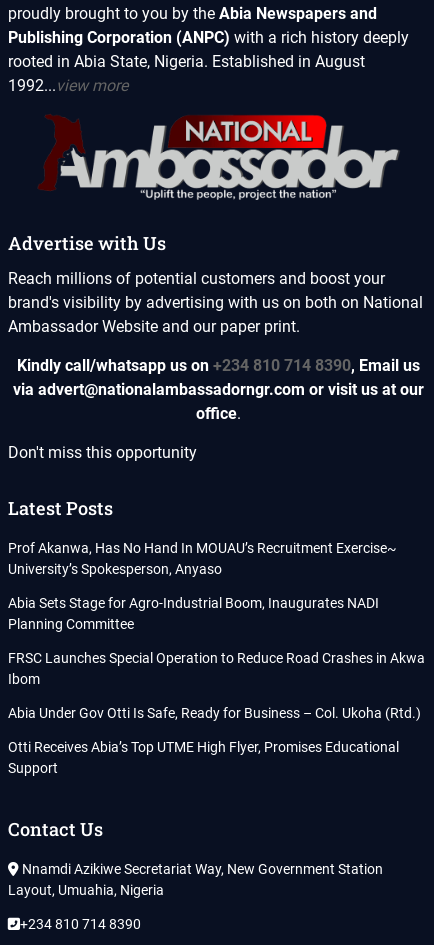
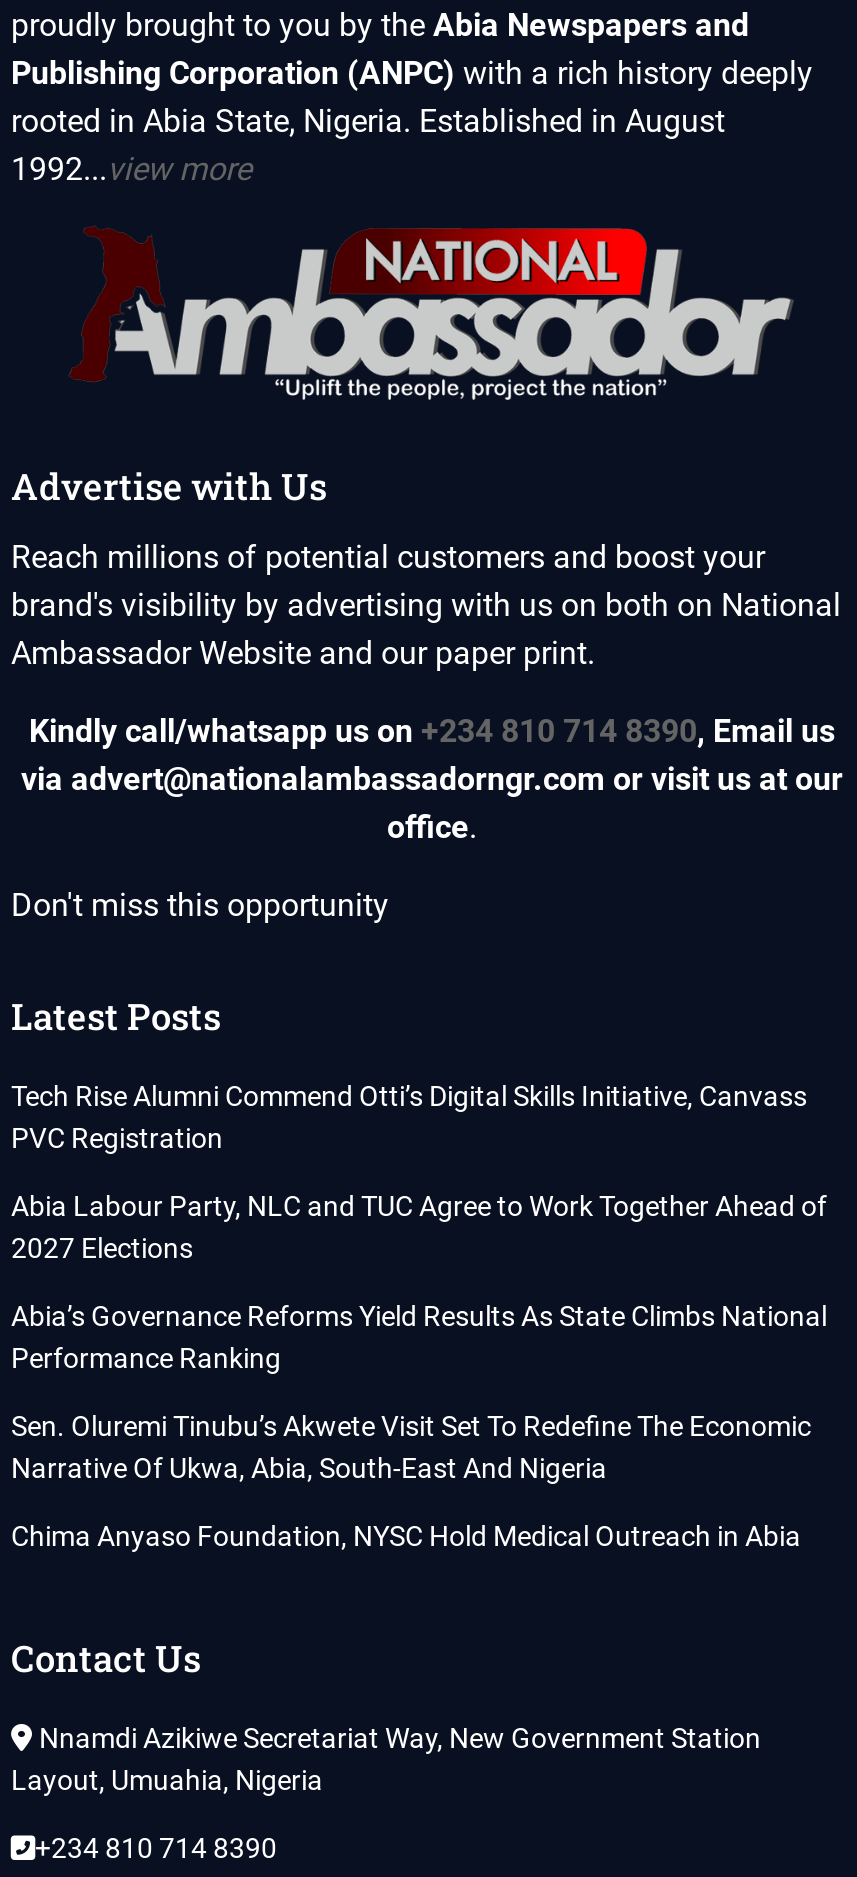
[8,540,397,577] Prof Akanwa, Has No Hand In MOUAU’s Recruitment Exercise~ | University’s Spokesperson, Anyaso -> [11,1080,807,1154] Tech Rise Alumni Commend Otti’s Digital Skills Initiative, Canvass | PVC Registration
[8,595,379,632] Abia Sets Stage for Agro-Industrial Boom, Inaugurates NADI | Planning Committee -> [11,1190,827,1264] Abia Labour Party, NLC and TUC Agree to Work Together Ahead of | 2027 Elections
[8,650,425,687] FRSC Launches Special Operation to Reduce Road Crashes in Akwa | Ibom -> [11,1300,827,1374] Abia’s Governance Reforms Yield Results As State Climbs National | Performance Ranking
[8,705,421,721] Abia Under Gov Otti Is Safe, Ready for Business – Col. Ukoha (Rtd.) -> [11,1410,811,1484] Sen. Oluremi Tinubu’s Akwete Visit Set To Redefine The Economic | Narrative Of Ukwa, Abia, South-East And Nigeria
[8,739,399,776] Otti Receives Abia’s Top UTME High Flyer, Promises Educational | Support -> [11,1520,801,1552] Chima Anyaso Foundation, NYSC Hold Medical Outreach in Abia

